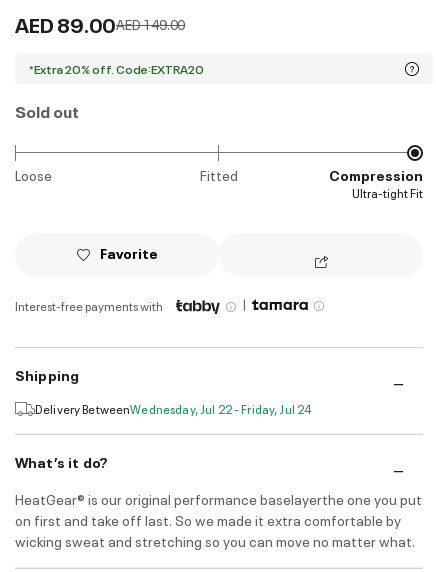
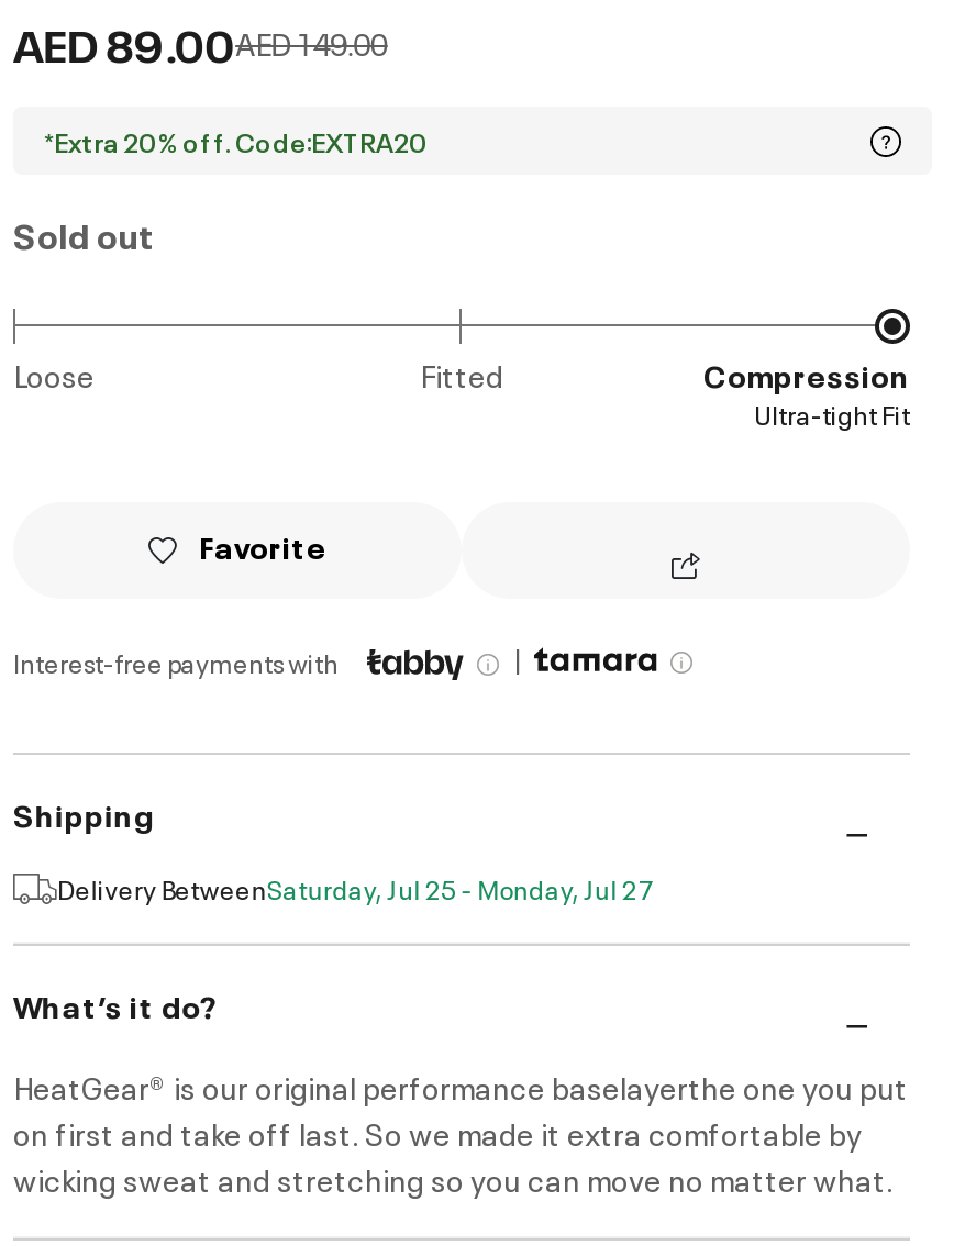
[35,400,311,417] Delivery BetweenWednesday, Jul 22 - Friday, Jul 24 -> [57,868,653,906] Delivery BetweenSaturday, Jul 25 - Monday, Jul 27

